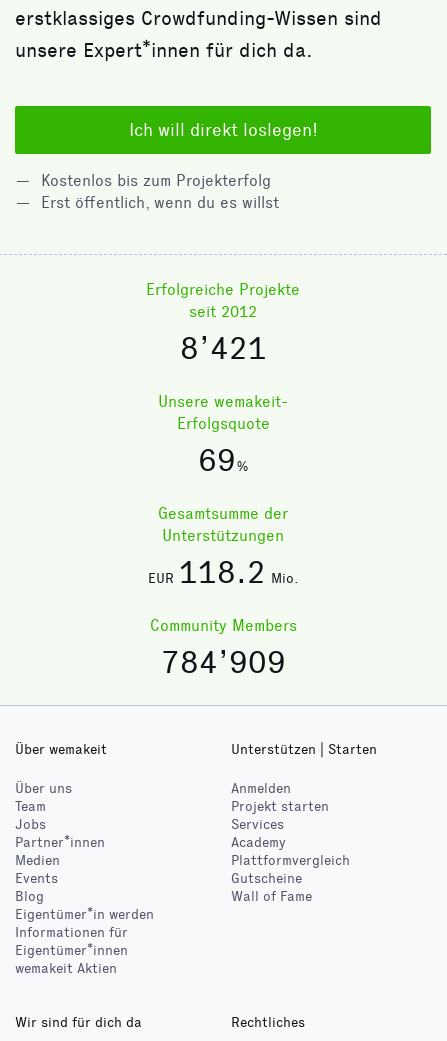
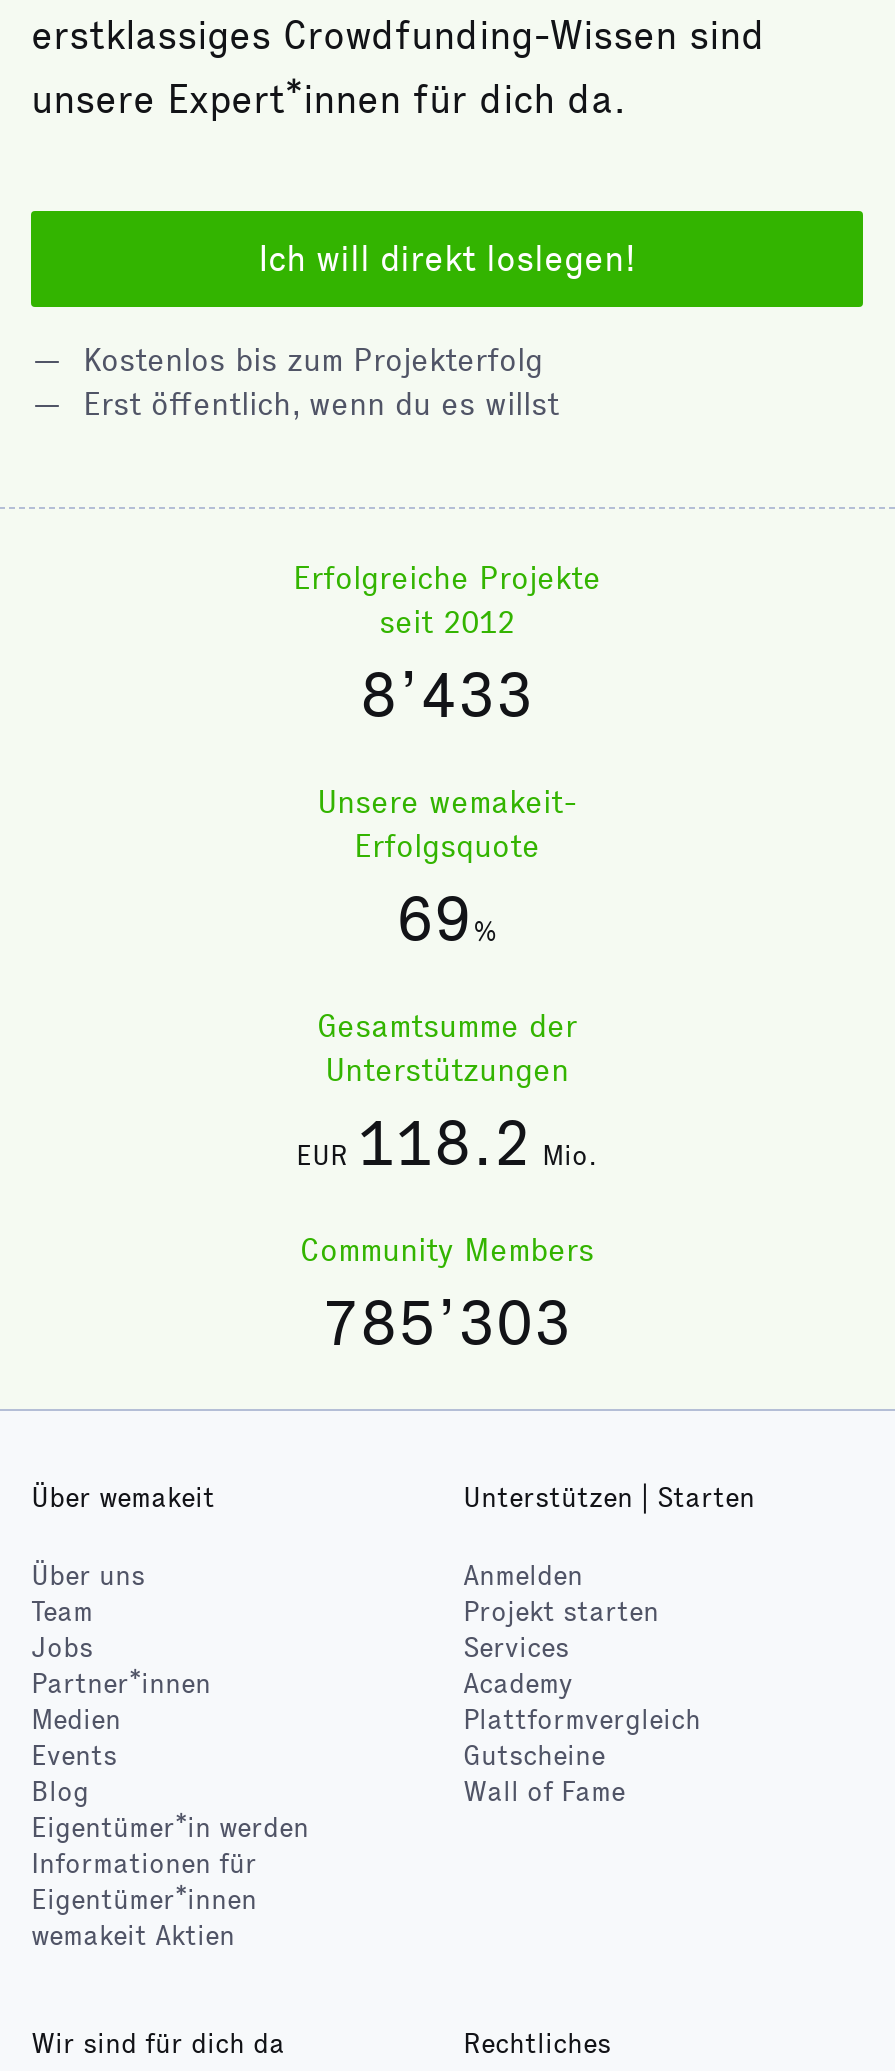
[179,329,266,368] 8’421 -> [360,657,534,735] 8’433
[160,643,285,682] 784’909 -> [322,1285,572,1363] 785’303

